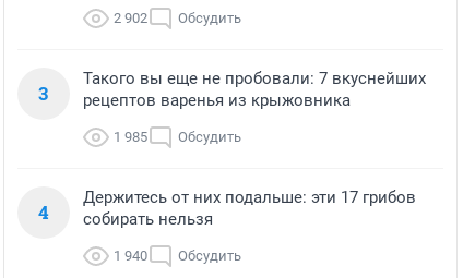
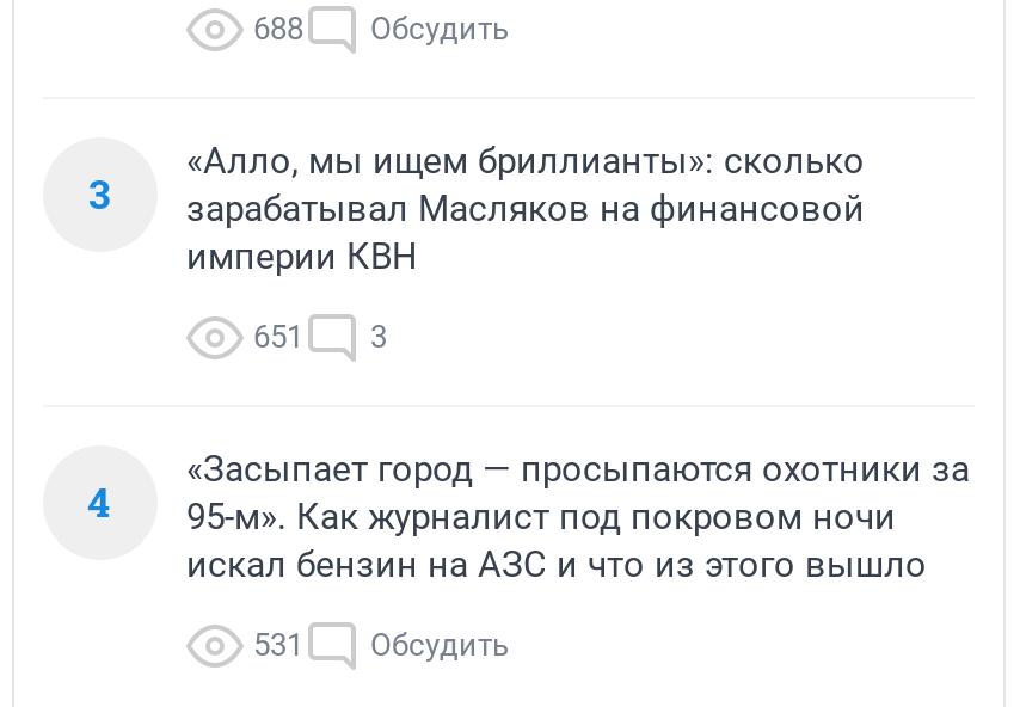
[114,10,241,26] 2 902 Обсудить -> [253,11,509,47] 688 Обсудить
[83,69,426,110] Такого вы еще не пробовали: 7 вкуснейших | рецептов варенья из крыжовника -> [186,140,865,279] «Алло, мы ищем бриллианты»: сколько | зарабатывал Масляков на финансовой | империи КВН
[114,129,241,145] 1 985 | Обсудить -> [253,319,387,355] 651 | 3
[83,188,416,229] Держитесь от них подальше: эти 17 грибов | собирать нельзя -> [186,448,970,587] «Засыпает город — просыпаются охотники за | 95-м». Как журналист под покровом ночи | искал бензин на АЗС и что из этого вышло
[114,248,241,264] 1 940 Обсудить -> [253,627,509,663] 531 Обсудить

